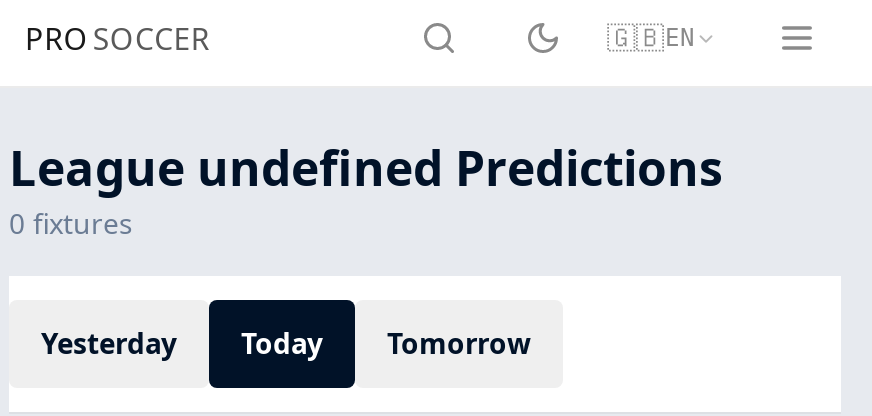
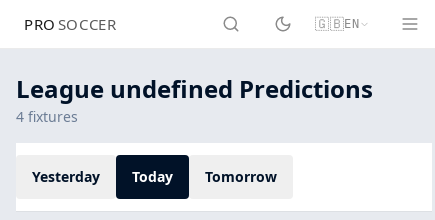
[9,204,133,242] 0 fixtures -> [16,107,78,126] 4 fixtures

